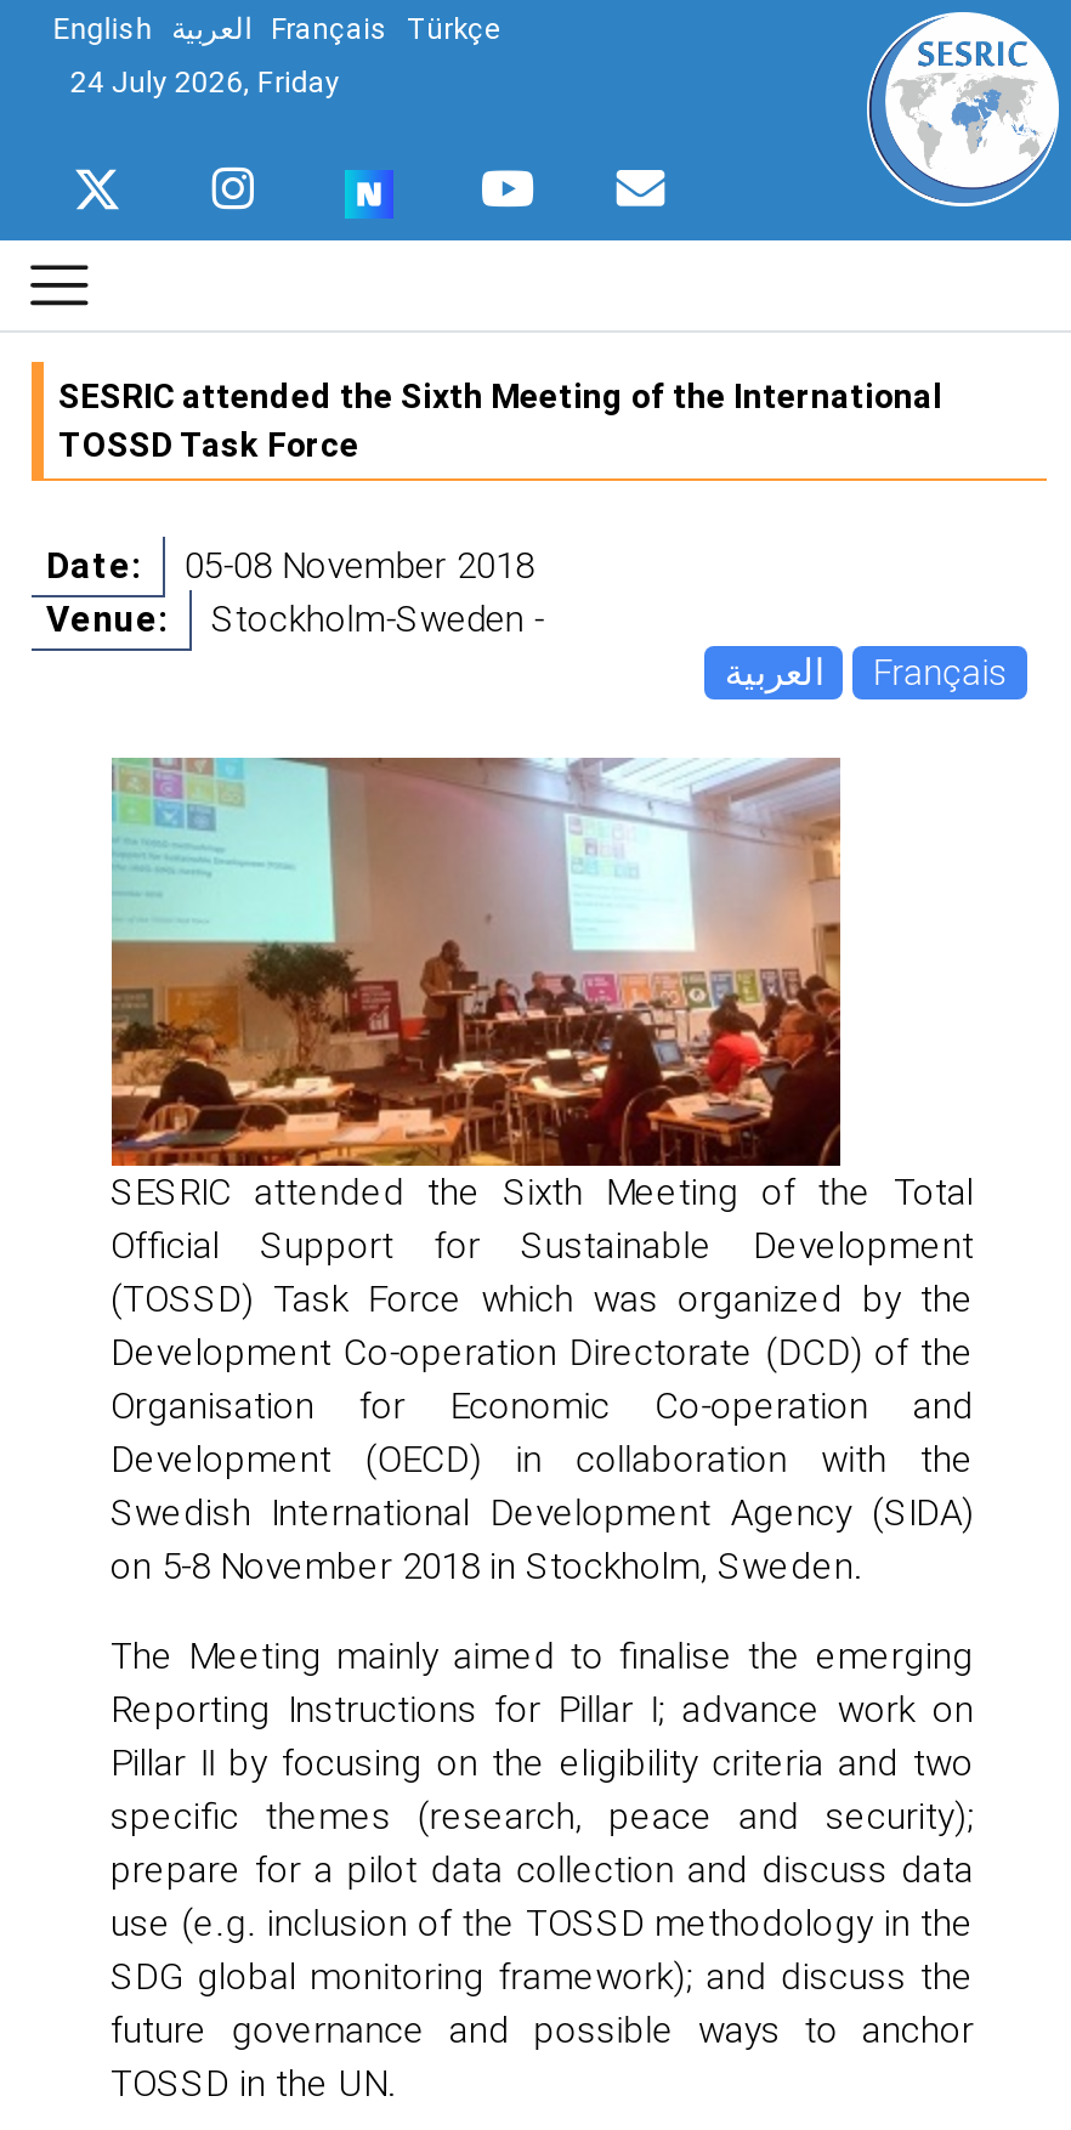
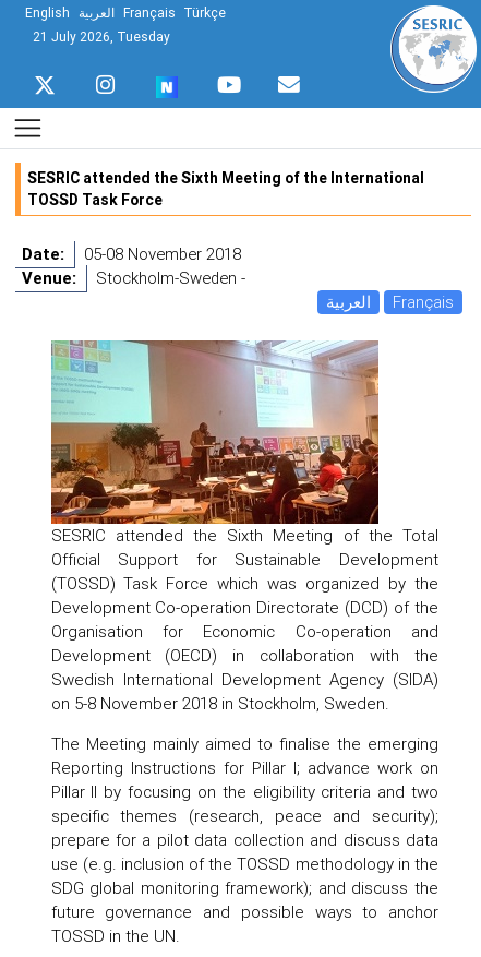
[70,63,340,100] 24 July 2026, Friday -> [33,28,170,45] 21 July 2026, Tuesday

